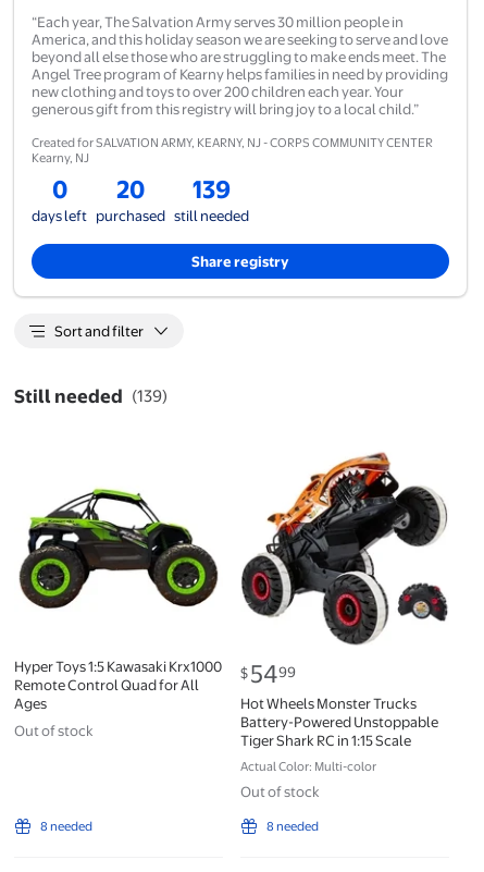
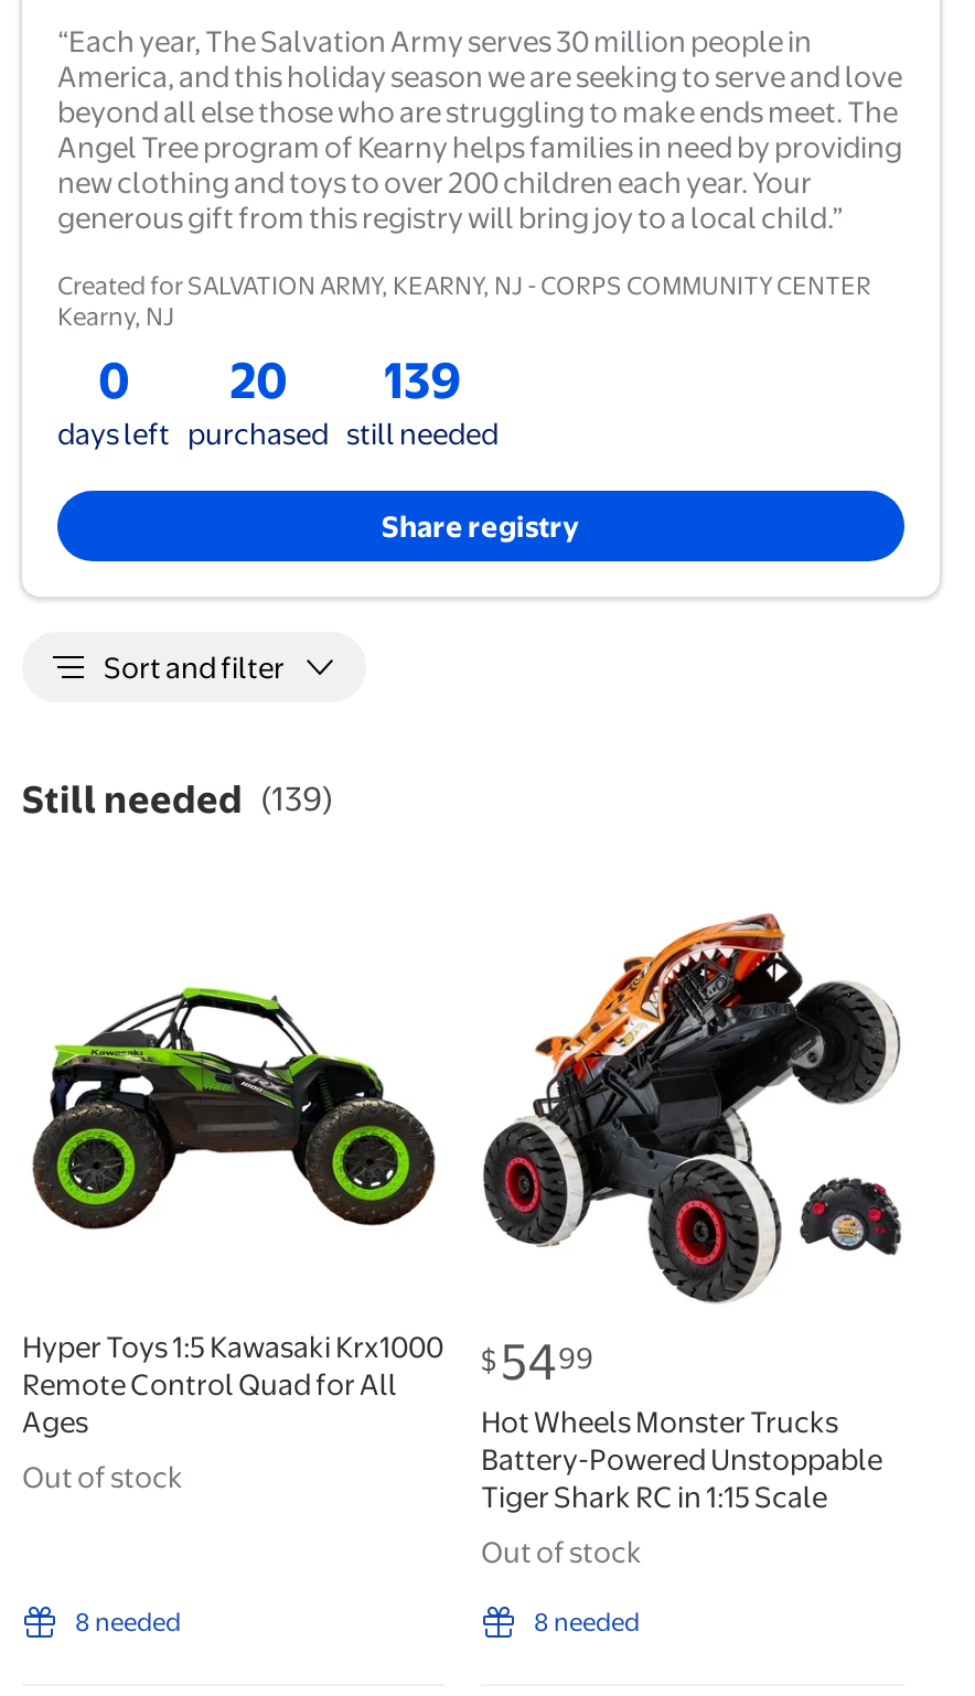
[240,759,376,774] Actual Color: Multi-color -> none

